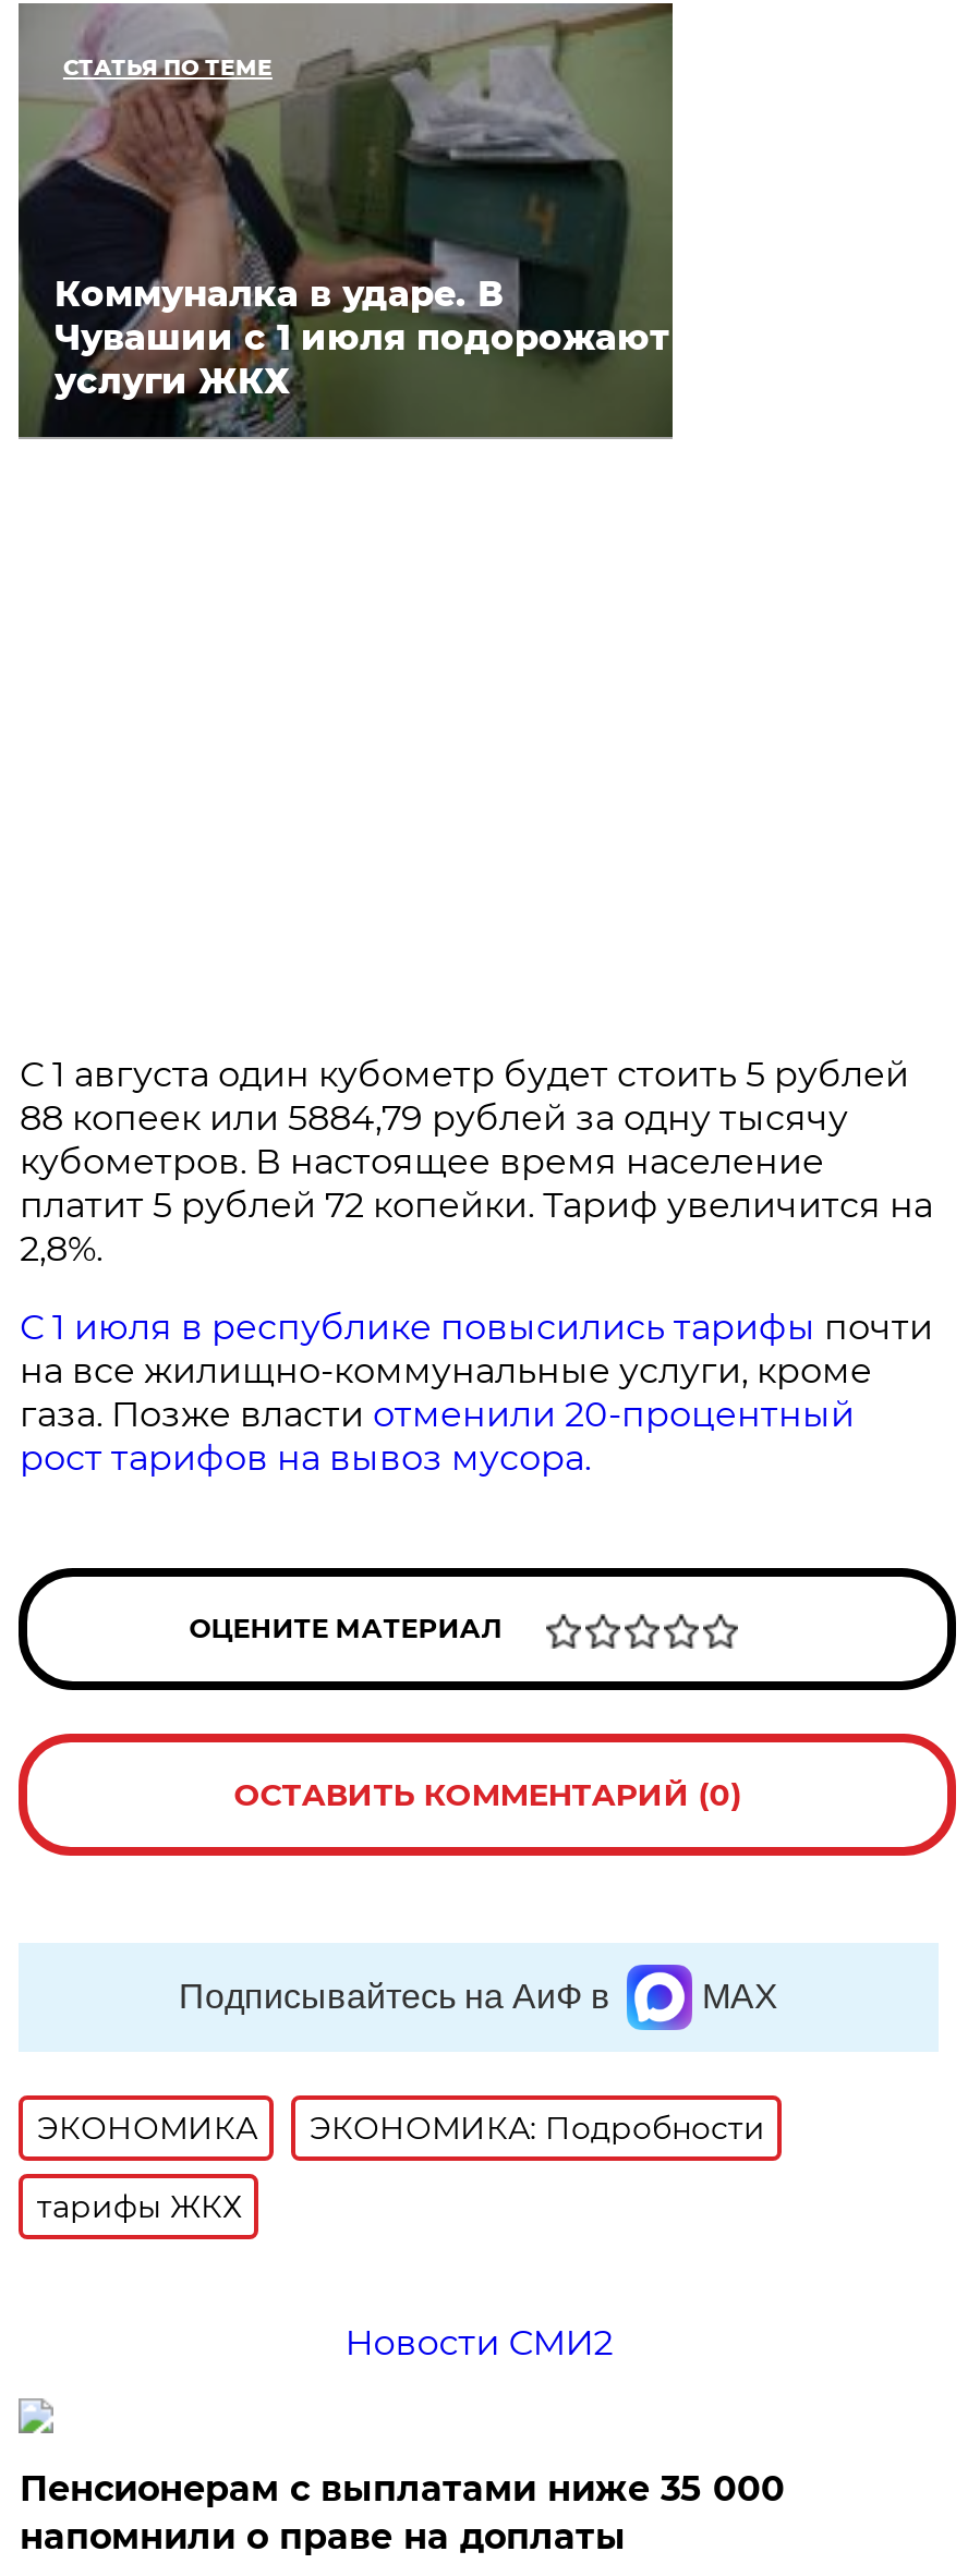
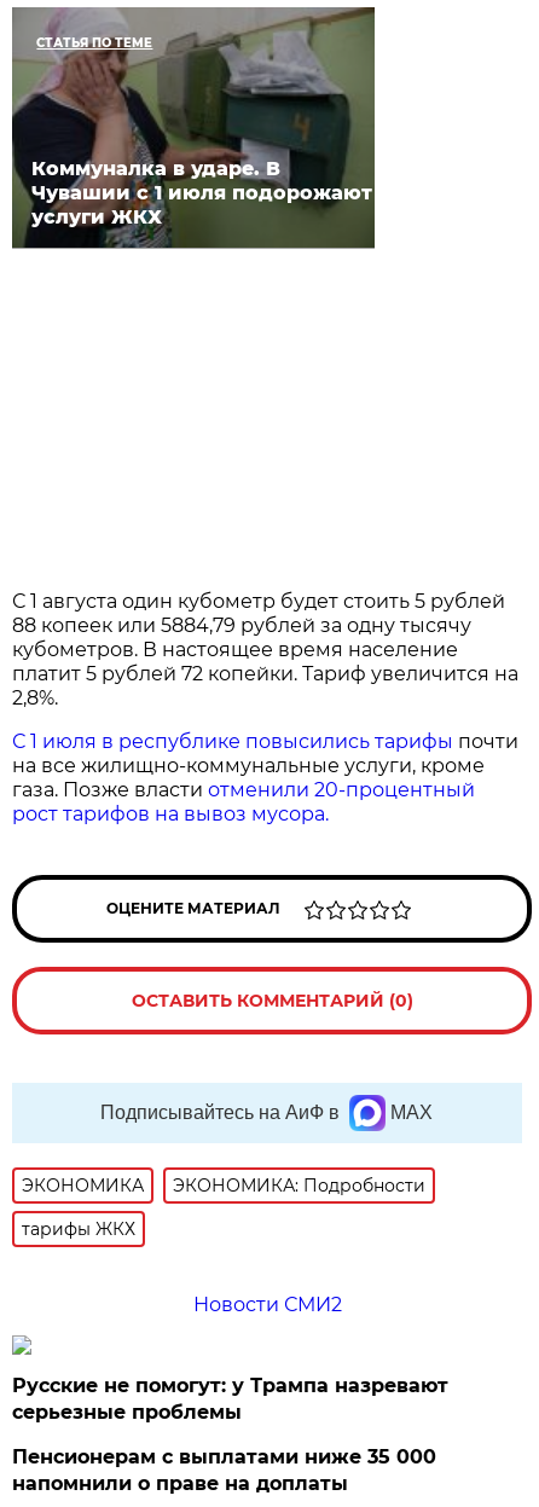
none -> [13,1374,449,1423] Русские не помогут: у Трампа назревают | серьезные проблемы

